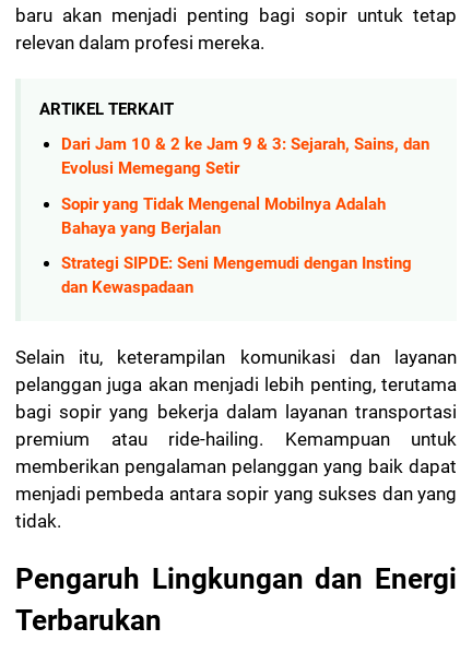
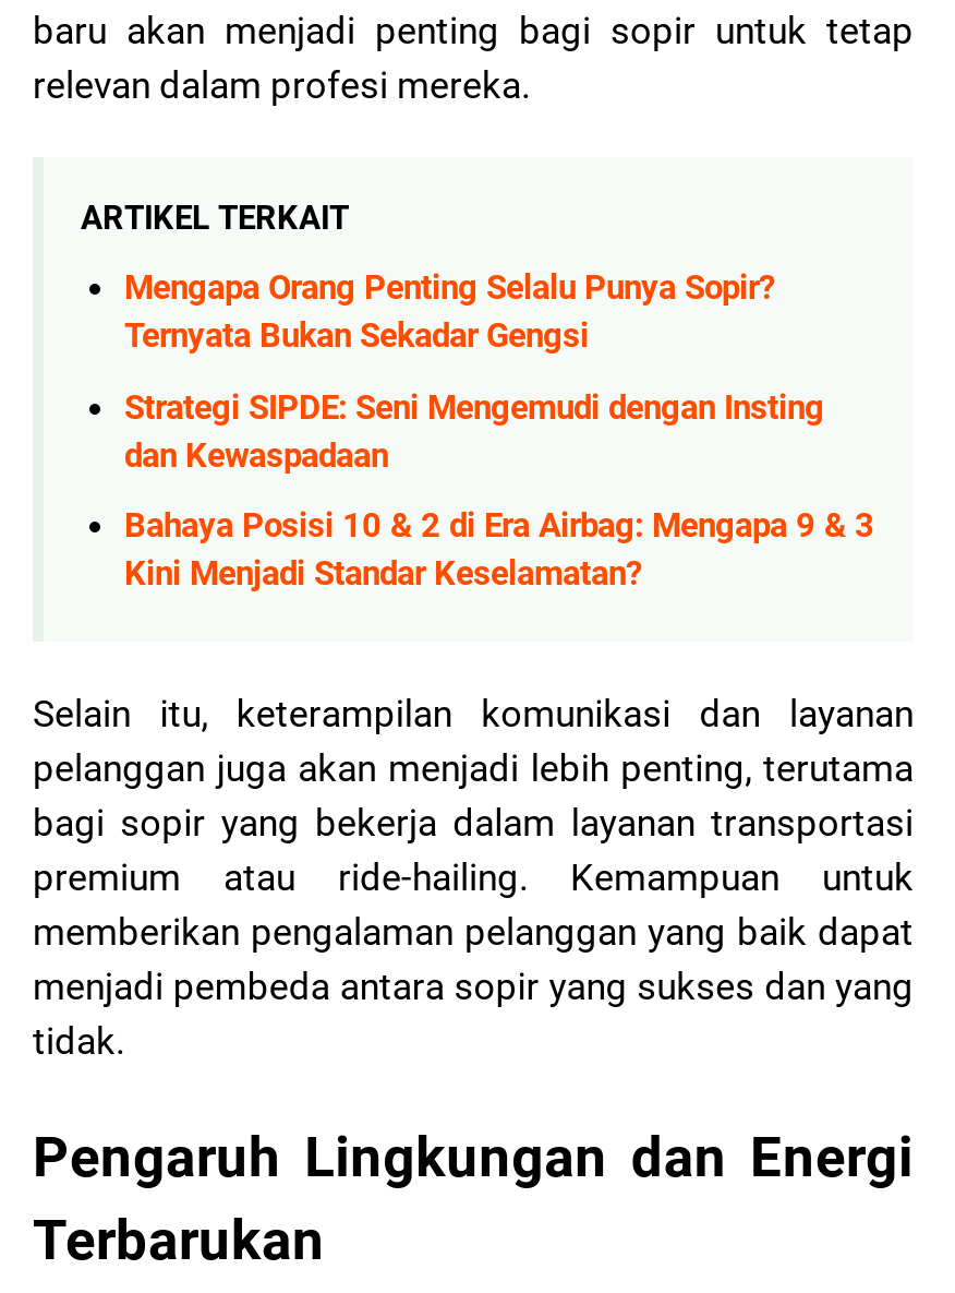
[61,135,429,238] Dari Jam 10 & 2 ke Jam 9 & 3: Sejarah, Sains, dan | Evolusi Memegang Setir | Sopir yang Tidak Mengenal Mobilnya Adalah | Bahaya yang Berjalan -> [124,269,774,357] Mengapa Orang Penting Selalu Punya Sopir? | Ternyata Bukan Sekadar Gengsi
moved [61,253,412,297] -> [124,387,824,475]: Strategi SIPDE: Seni Mengemudi dengan Insting | dan Kewaspadaan
none -> [124,506,874,593] Bahaya Posisi 10 & 2 di Era Airbag: Mengapa 9 & 3 | Kini Menjadi Standar Keselamatan?

